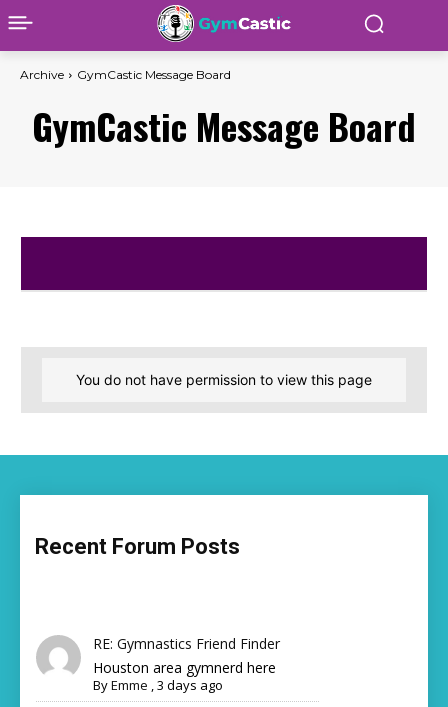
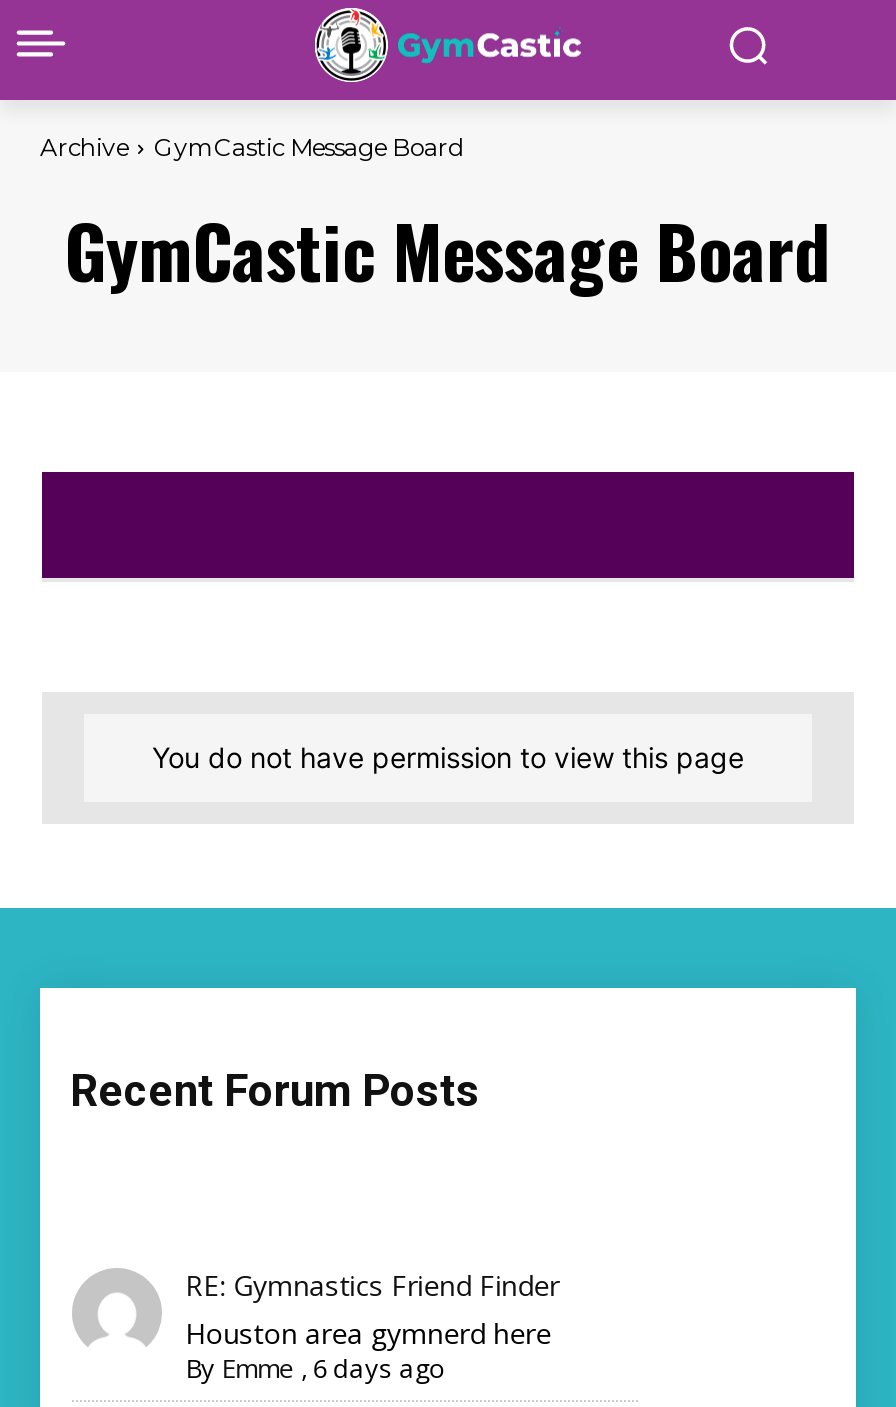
[93,676,223,694] By Emme, 3 days ago -> [185,1350,445,1386] By Emme, 6 days ago

